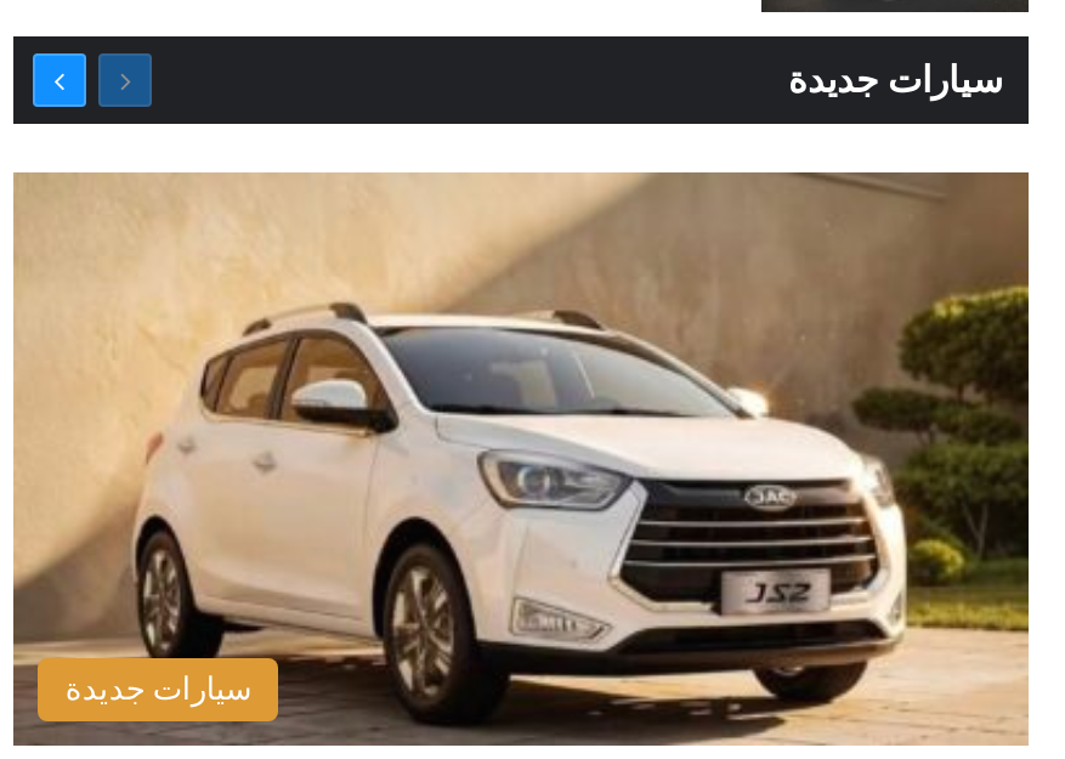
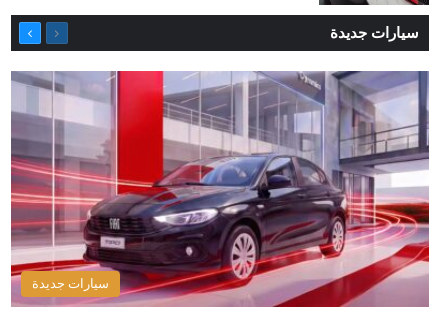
[11,170,1031,748] [image] -> [10,70,430,308] [image]

